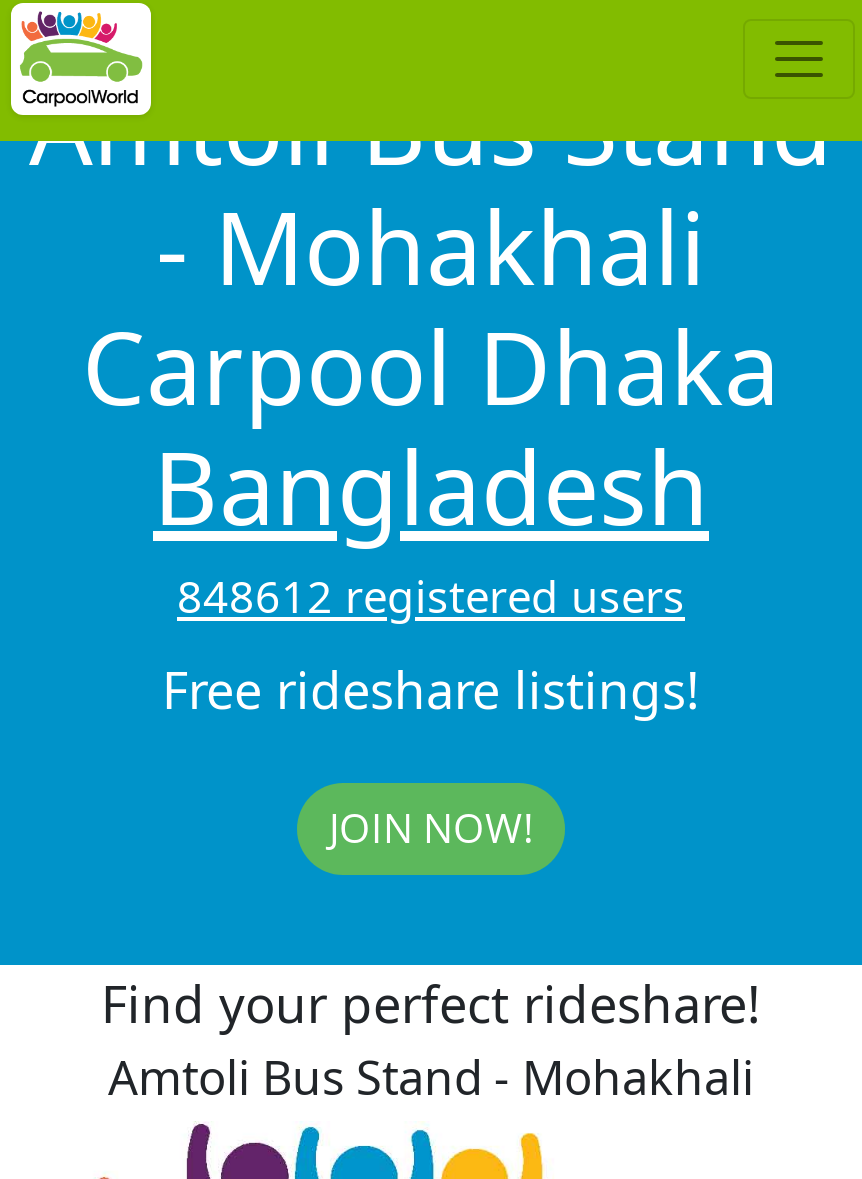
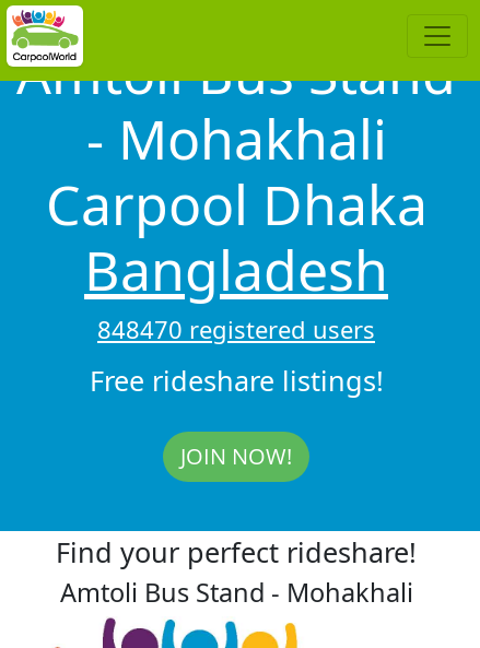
[177,565,685,625] 848612 registered users -> [97,312,375,345] 848470 registered users

